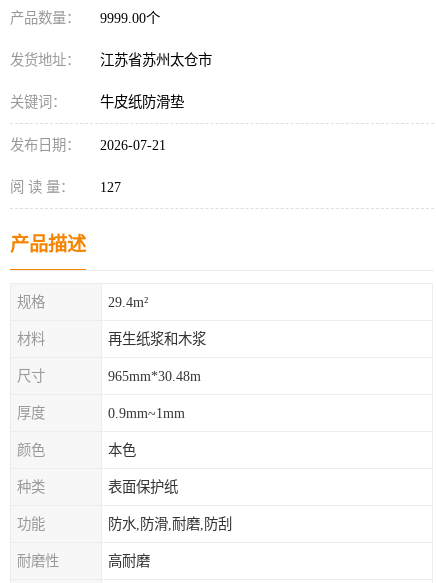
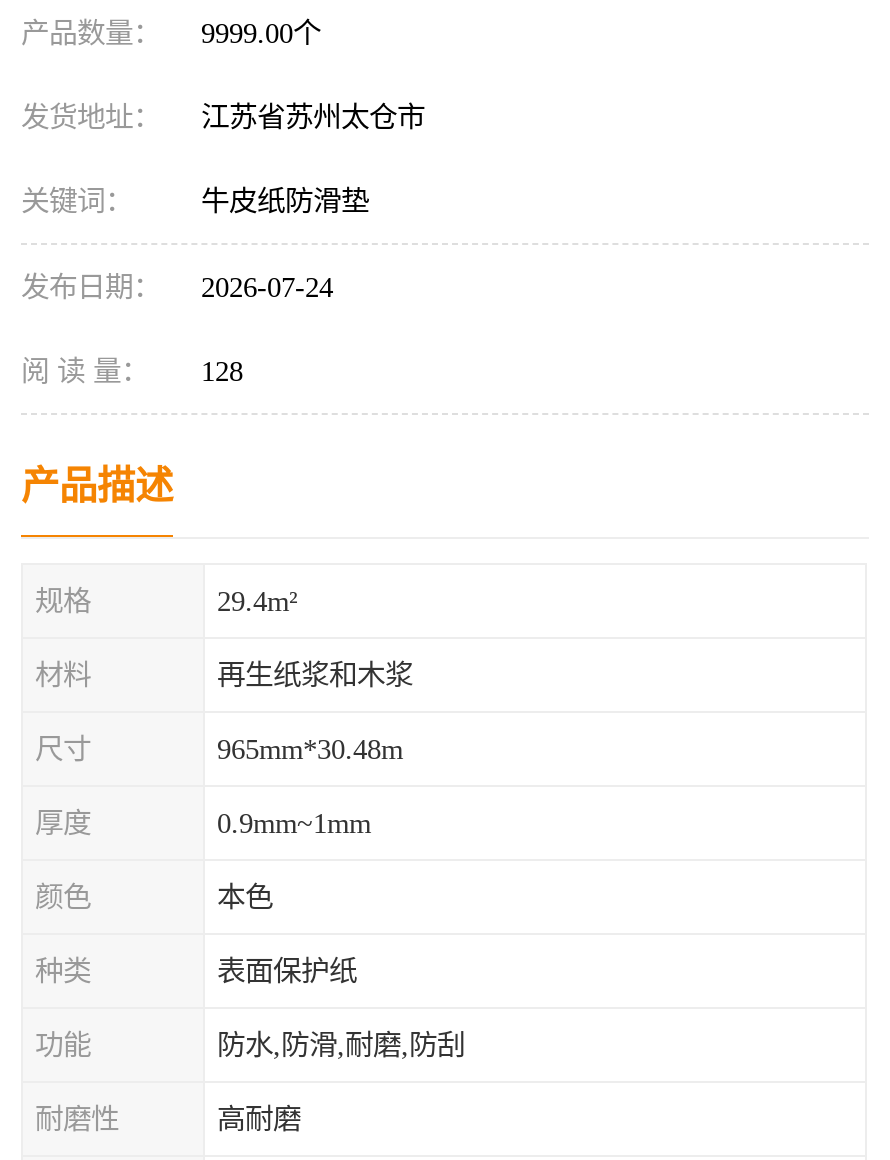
[10,137,166,153] 发布日期： 2026-07-21 -> [21,271,333,303] 发布日期： 2026-07-24
[10,179,121,195] 阅 读 量： 127 -> [21,355,243,387] 阅 读 量： 128

